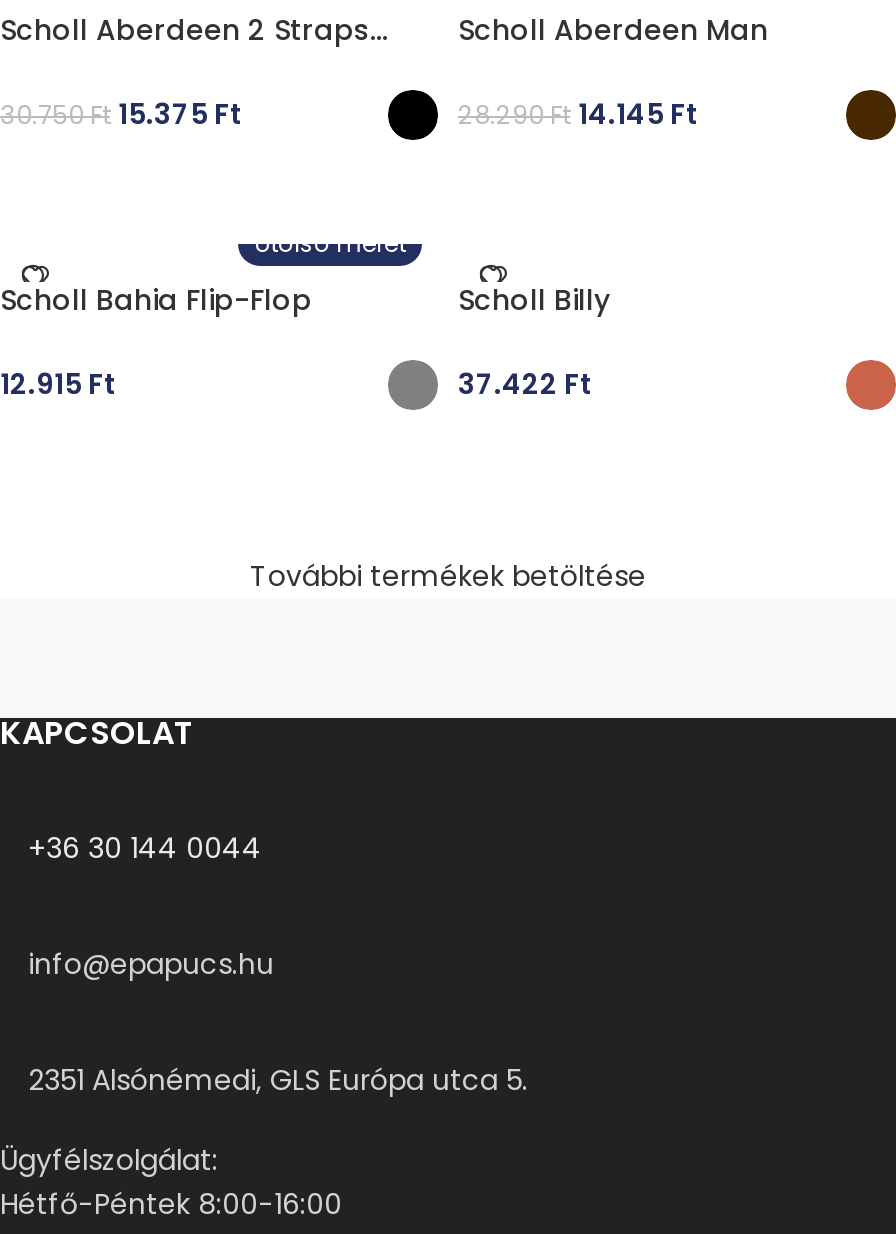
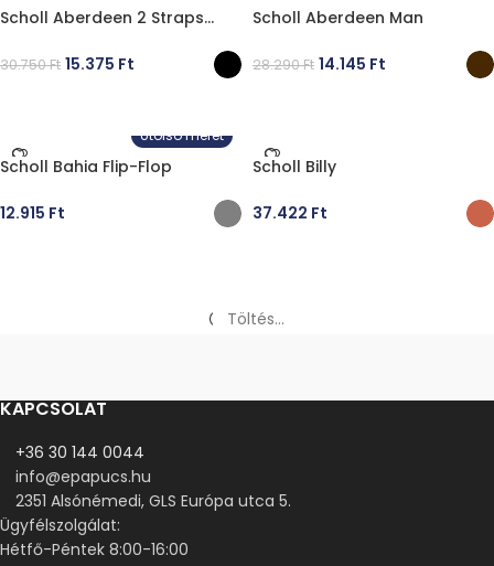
[250,556,646,596] További termékek betöltése -> [227,308,284,330] Töltés...

